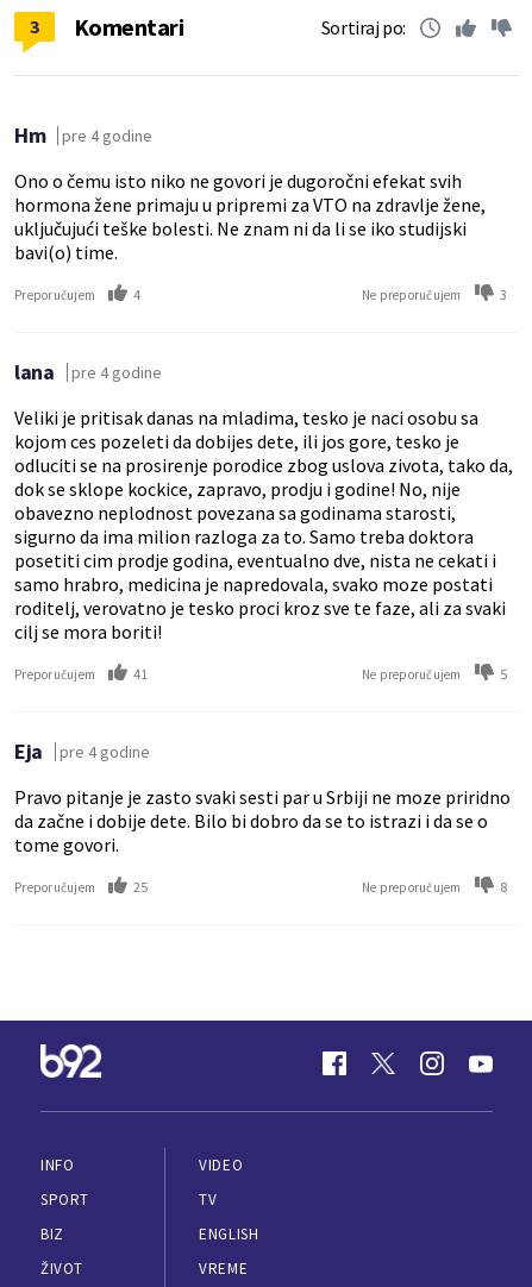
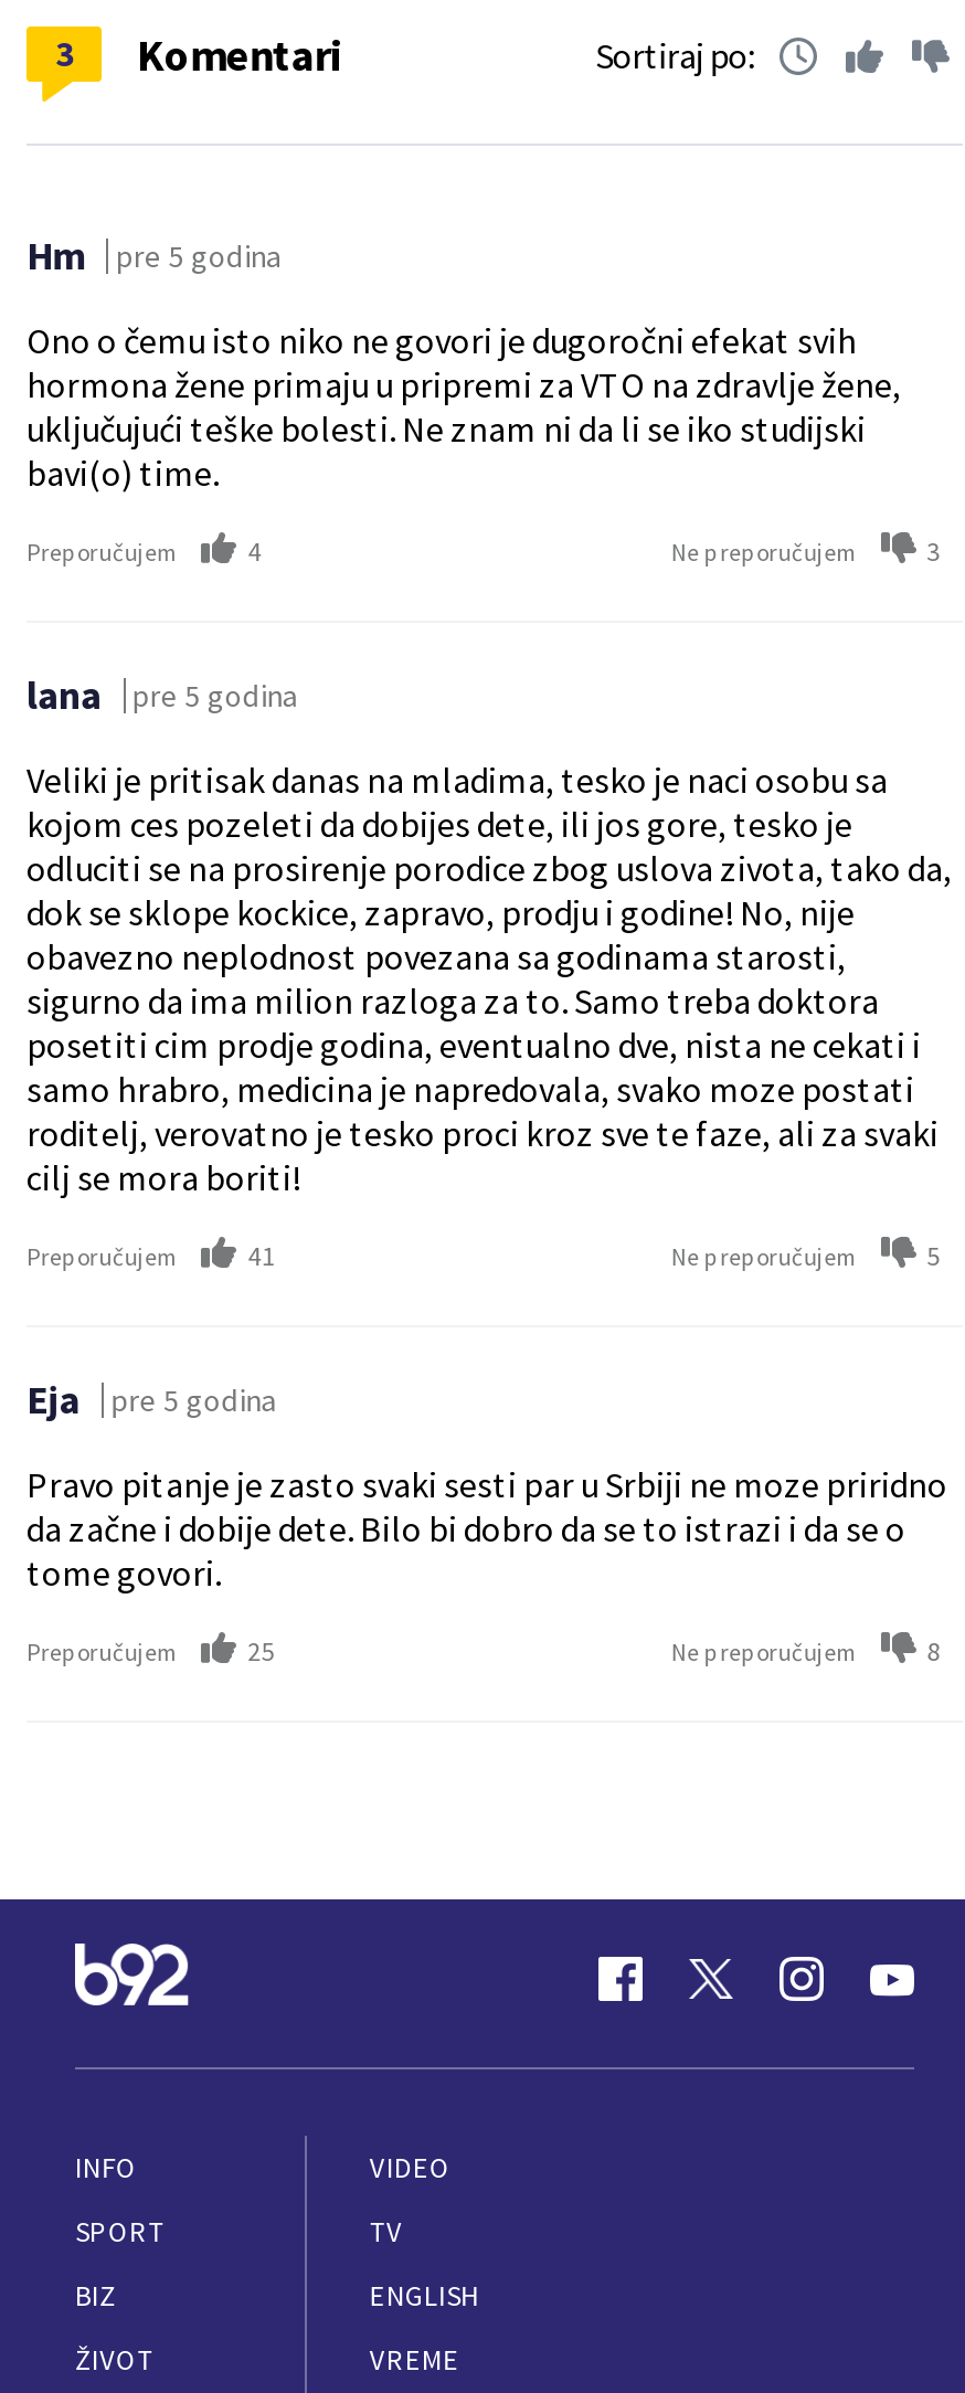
[14,121,153,149] Hm pre 4 godine -> [26,230,282,281] Hm pre 5 godina
[14,358,162,386] lana pre 4 godine -> [26,669,298,720] lana pre 5 godina
[14,738,150,765] Eja pre 4 godine -> [26,1374,276,1425] Eja pre 5 godina

